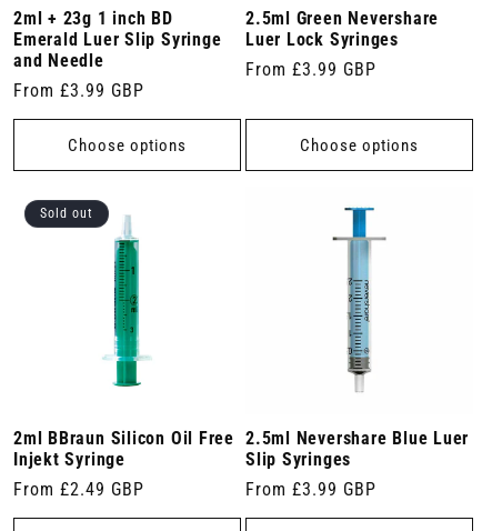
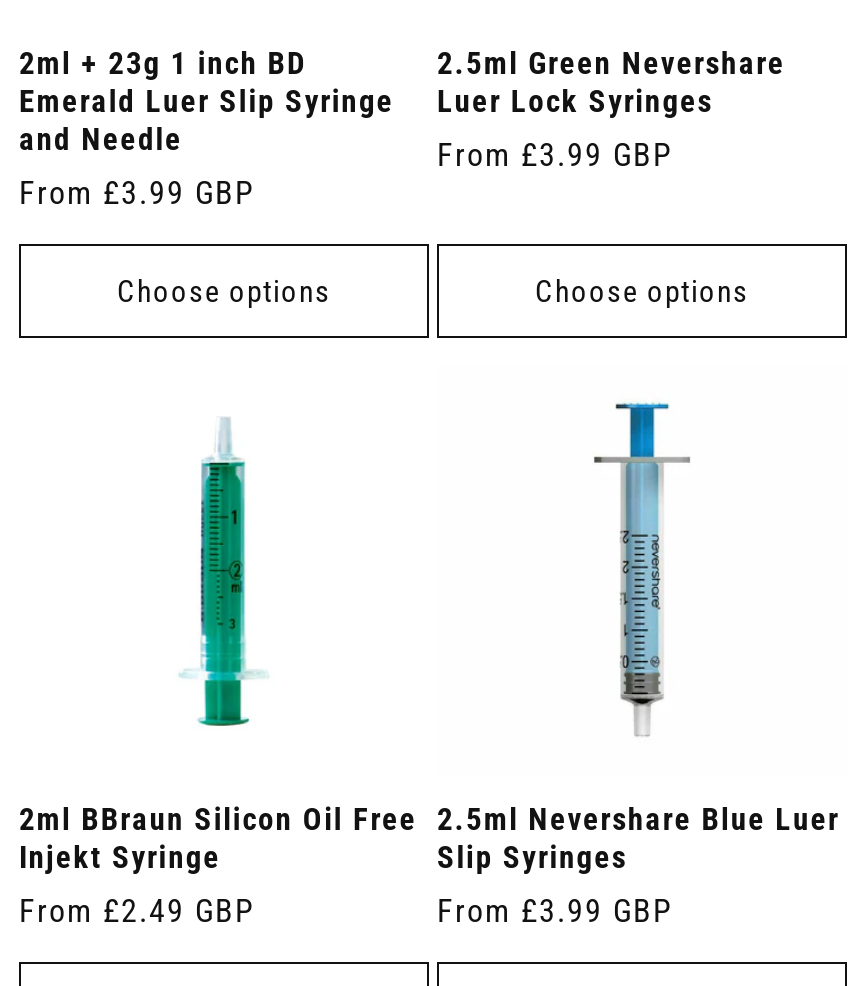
[40,206,93,221] Sold out -> none

